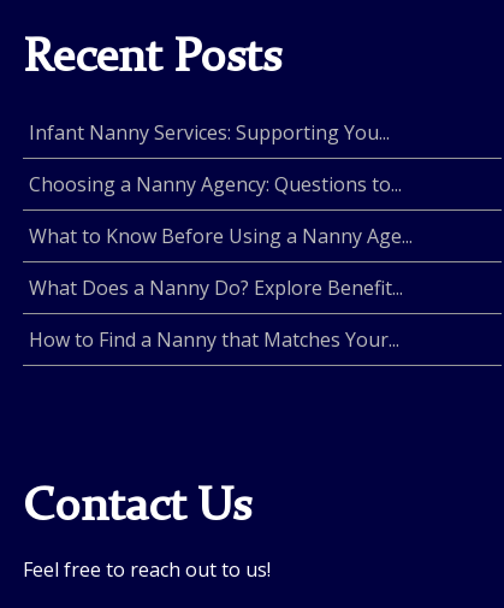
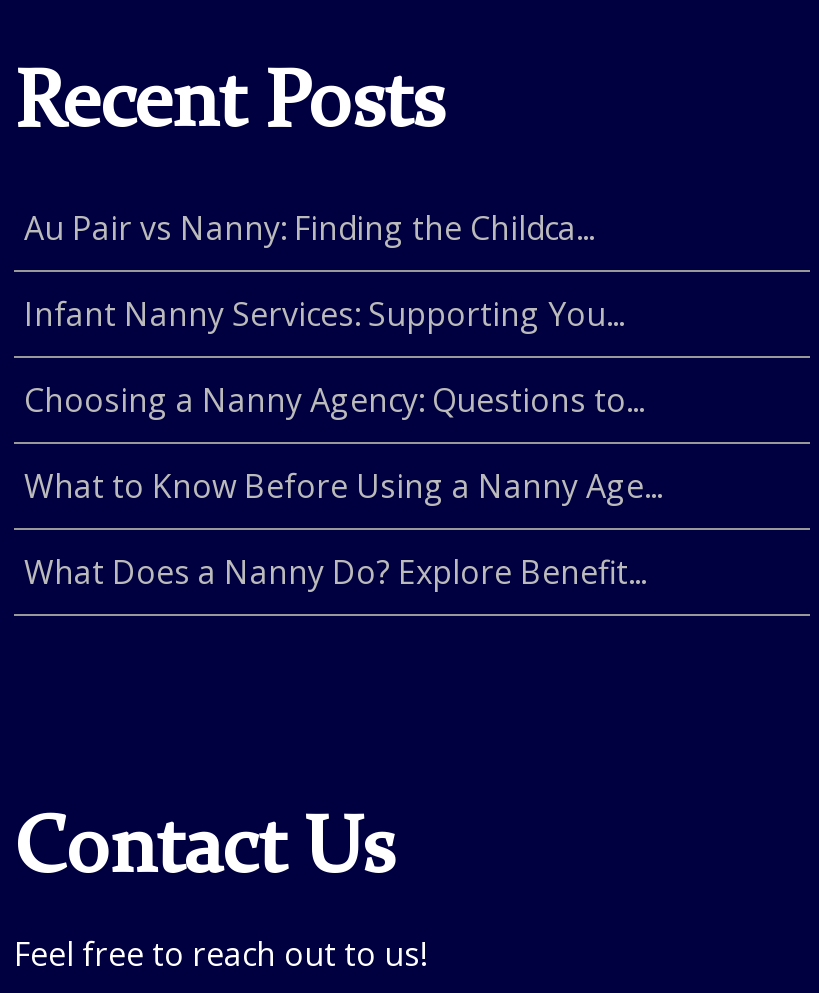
none -> [24,205,594,249] Au Pair vs Nanny: Finding the Childca...
moved [29,119,413,301] -> [24,291,662,593]: Infant Nanny Services: Supporting You... | Choosing a Nanny Agency: Questions to... | What to Know Before Using a Nanny Age... | What Does a Nanny Do? Explore Benefit...
[29,326,399,352] How to Find a Nanny that Matches Your... -> none

